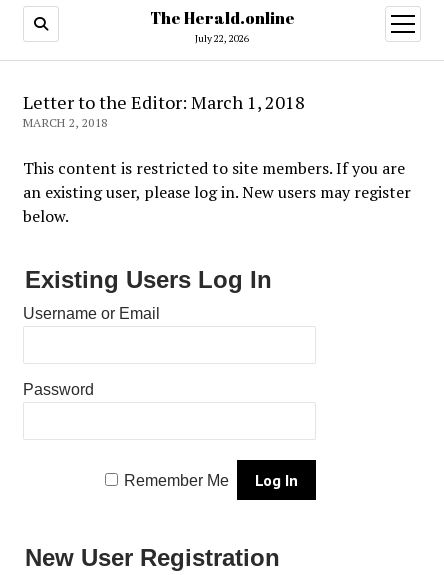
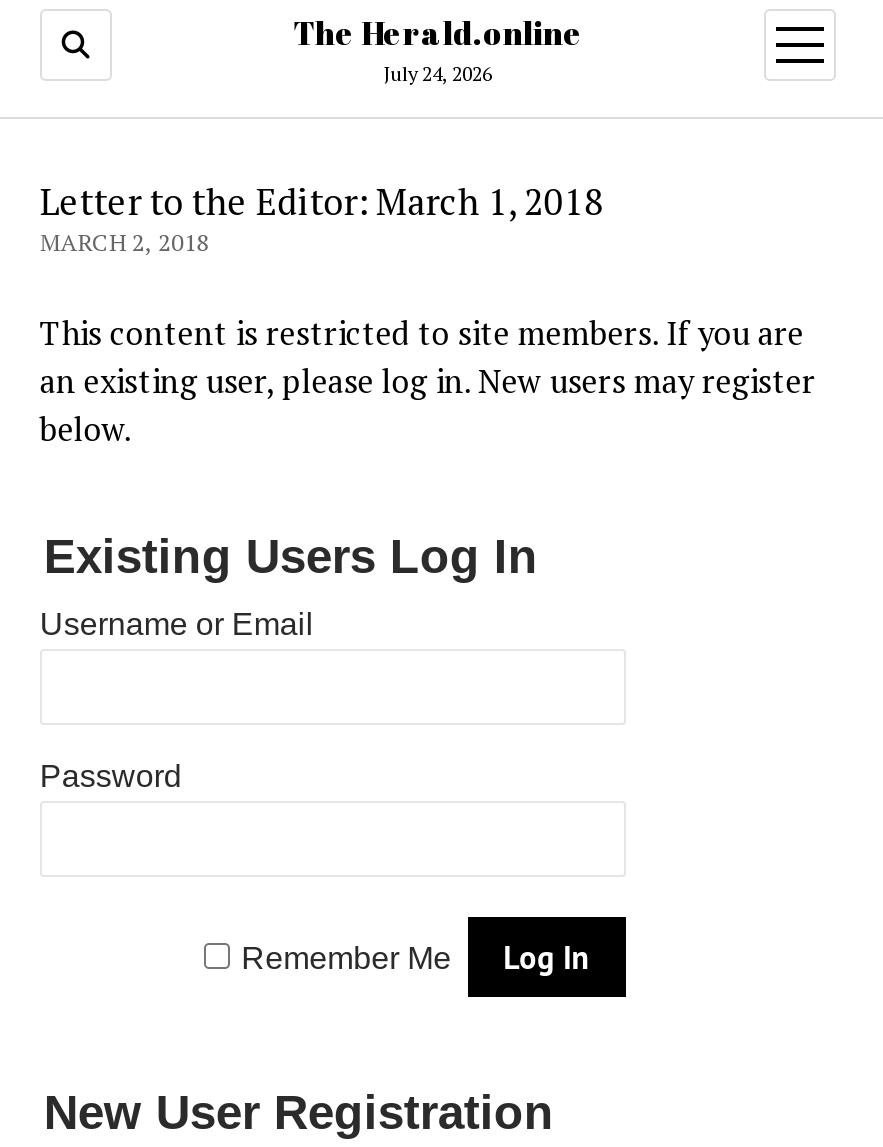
[195,32,249,45] July 22, 2026 -> [384,61,492,87] July 24, 2026

